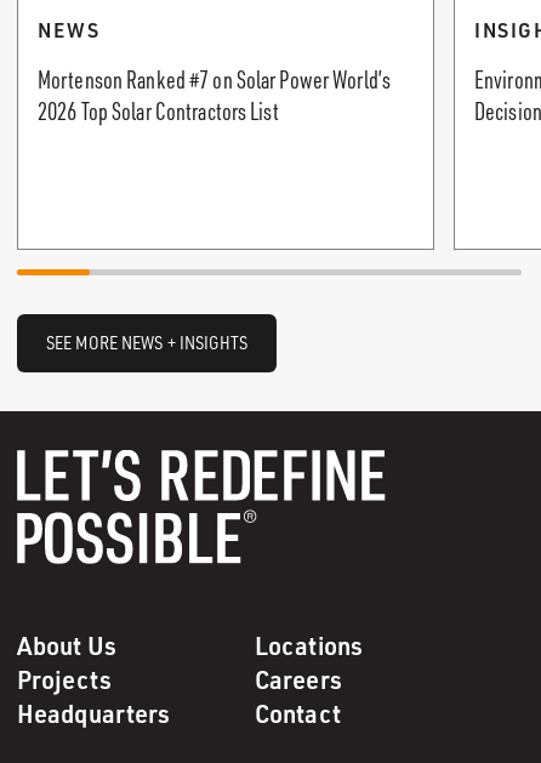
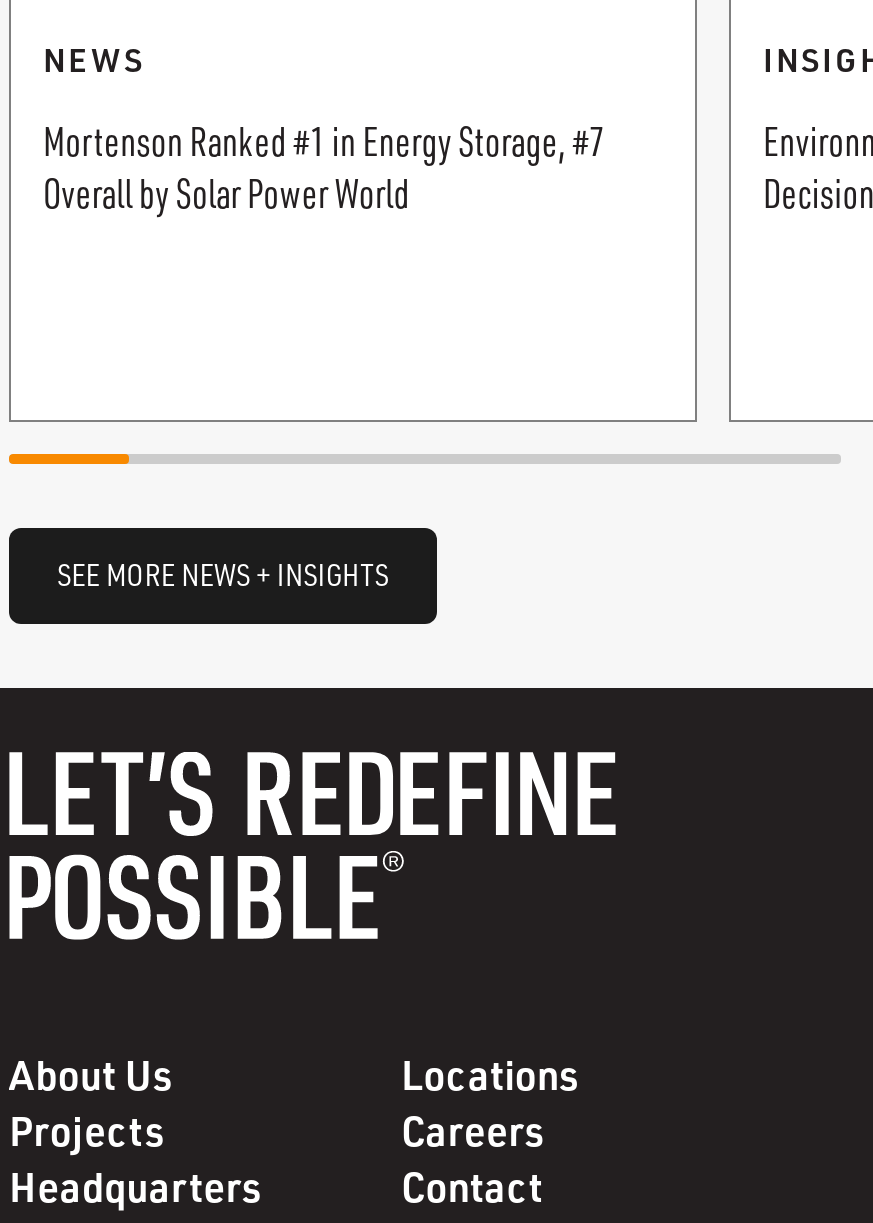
[38,65,391,95] Mortenson Ranked #7 on Solar Power World’s -> [43,117,605,167] Mortenson Ranked #1 in Energy Storage, #7
[38,96,279,127] 2026 Top Solar Contractors List -> [43,169,410,219] Overall by Solar Power World

